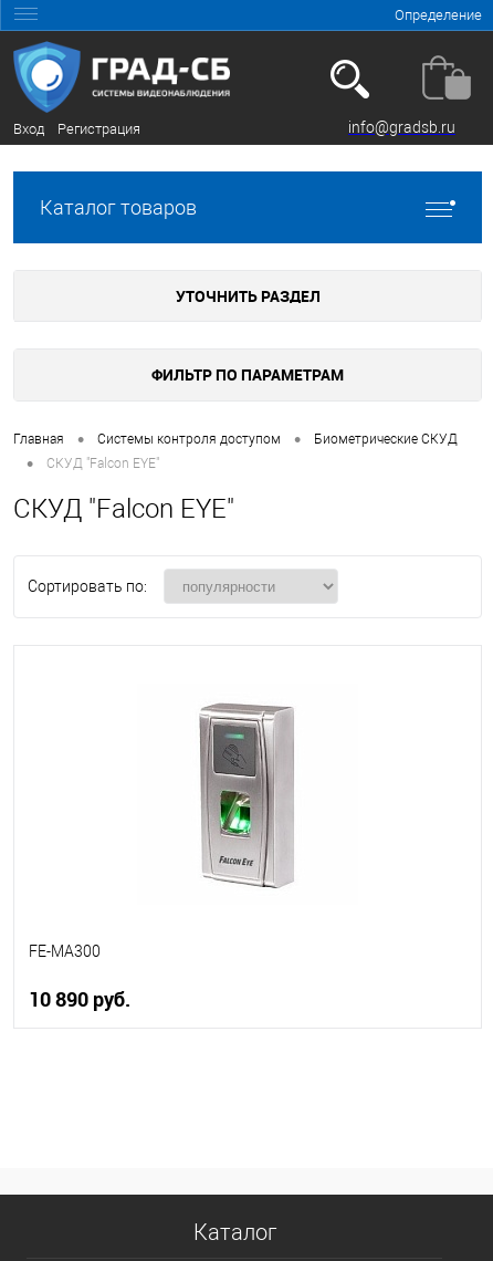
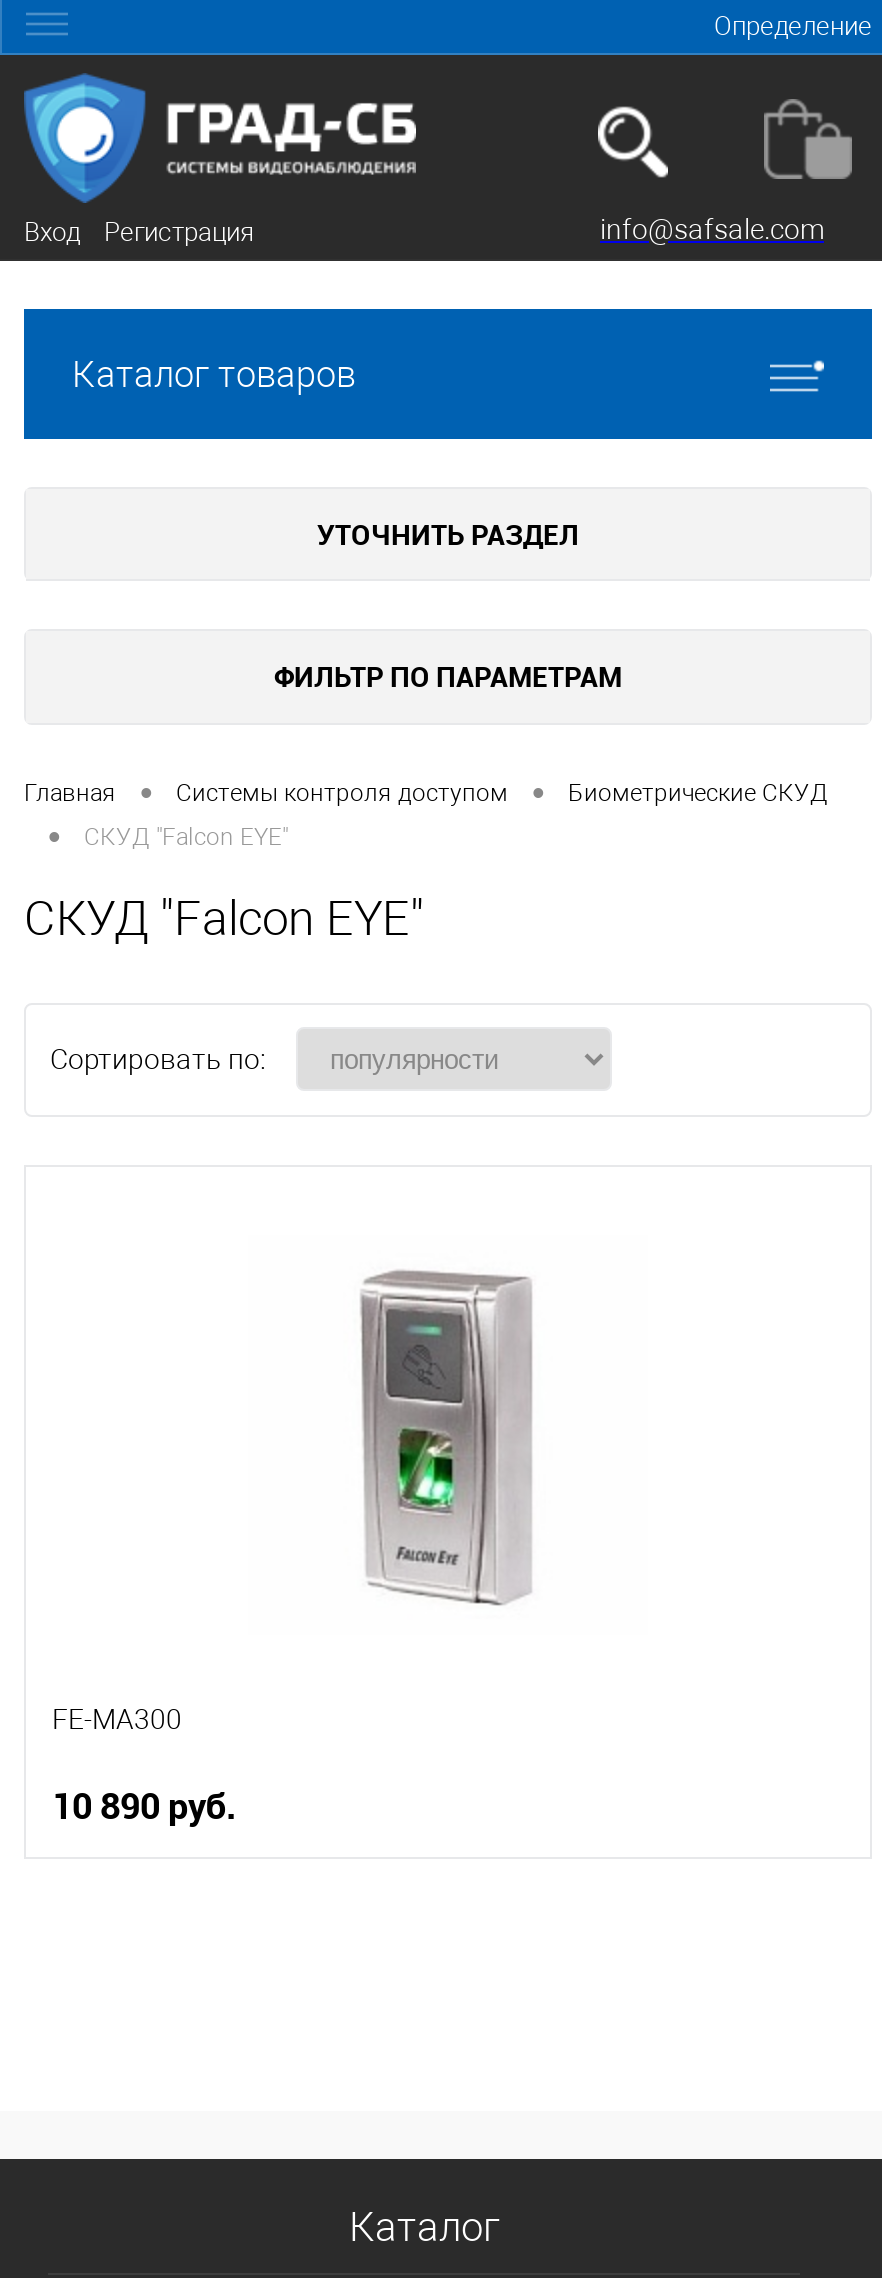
[348,118,455,136] info@gradsb.ru -> [600,213,824,245] info@safsale.com

